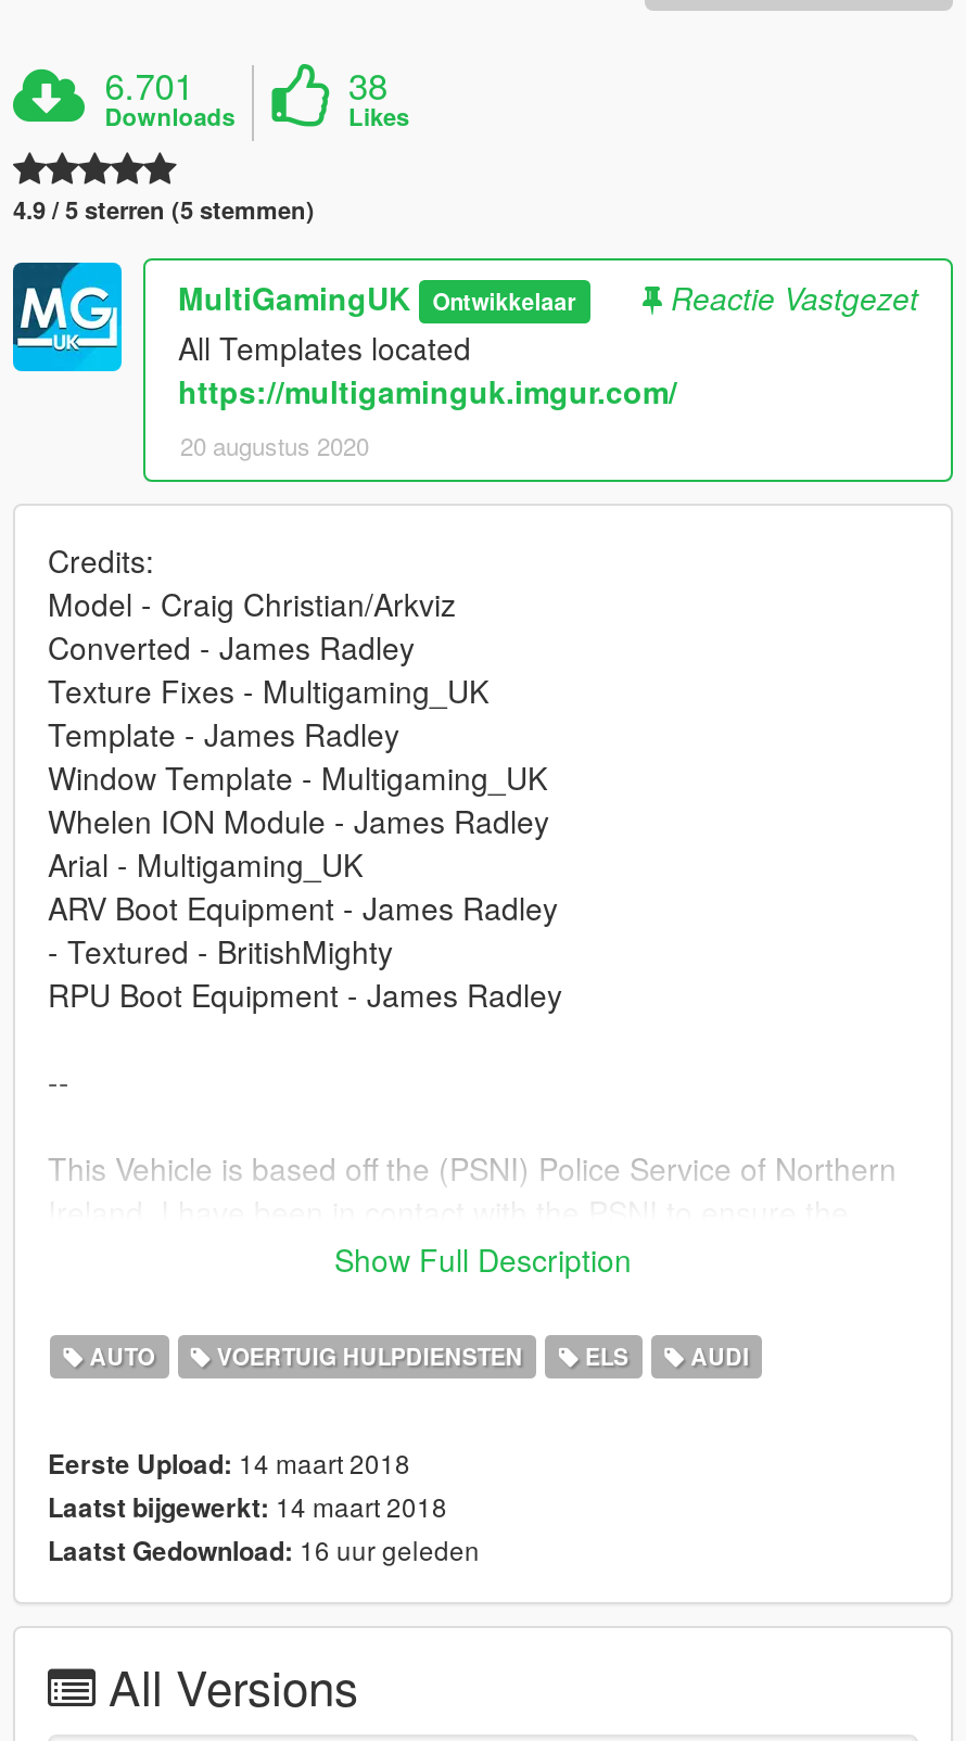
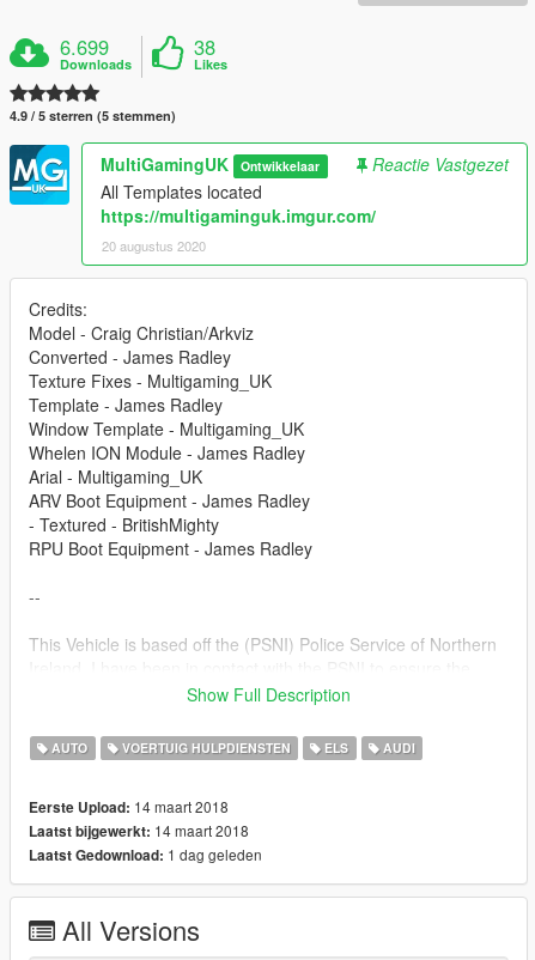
[105,58,194,110] 6.701 -> [60,32,109,61] 6.699
[48,1530,480,1569] Laatst Gedownload: 16 uur geleden -> [29,844,262,865] Laatst Gedownload: 1 dag geleden

